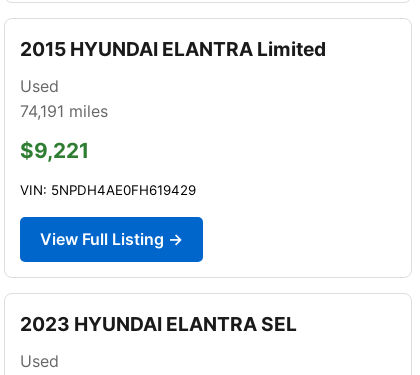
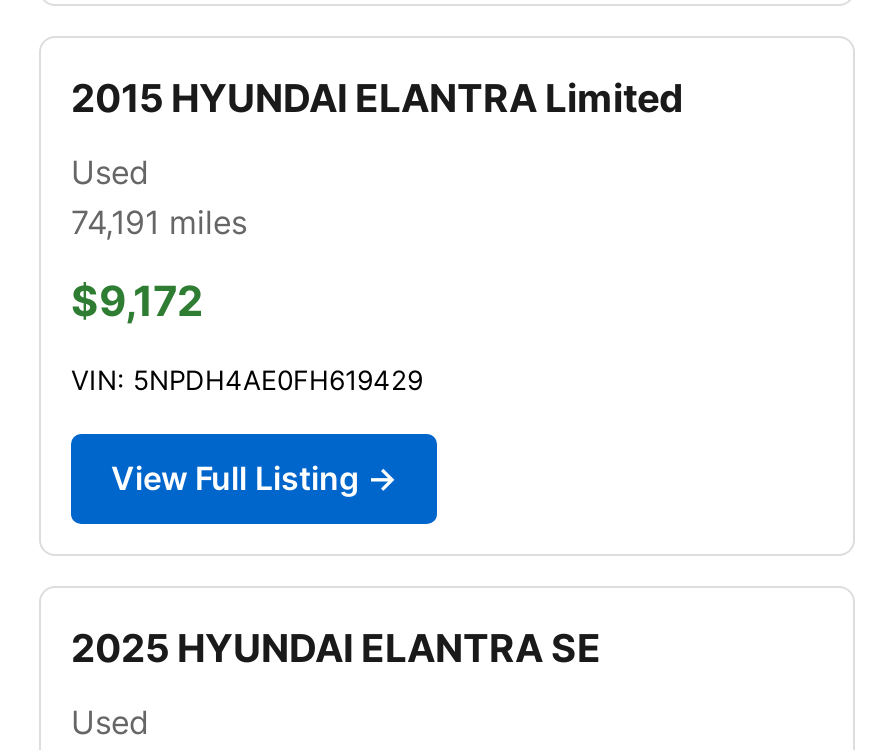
[20,138,89,163] $9,221 -> [71,276,203,326] $9,172
[20,312,297,336] 2023 HYUNDAI ELANTRA SEL -> [71,624,601,672] 2025 HYUNDAI ELANTRA SE

